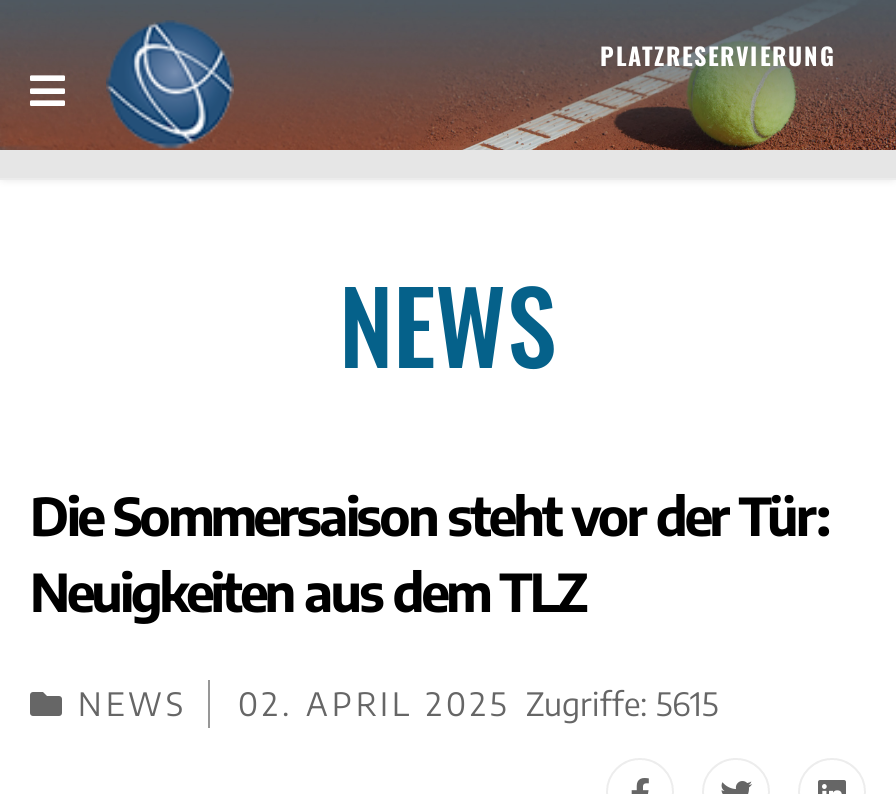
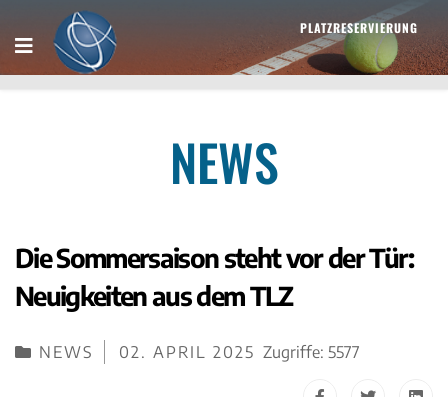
[238,685,718,725] 02. APRIL 2025 Zugriffe: 5615 -> [119,342,360,362] 02. APRIL 2025 Zugriffe: 5577

